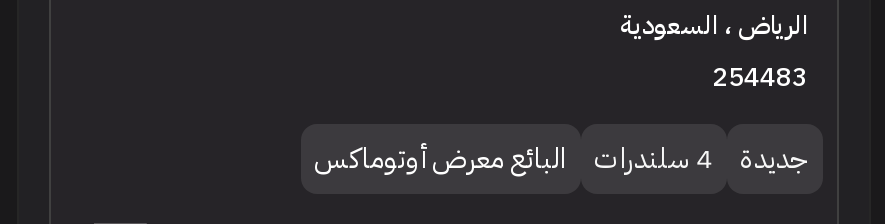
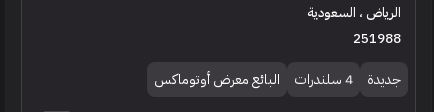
[712,58,808,96] 254483 -> [352,29,400,48] 251988

